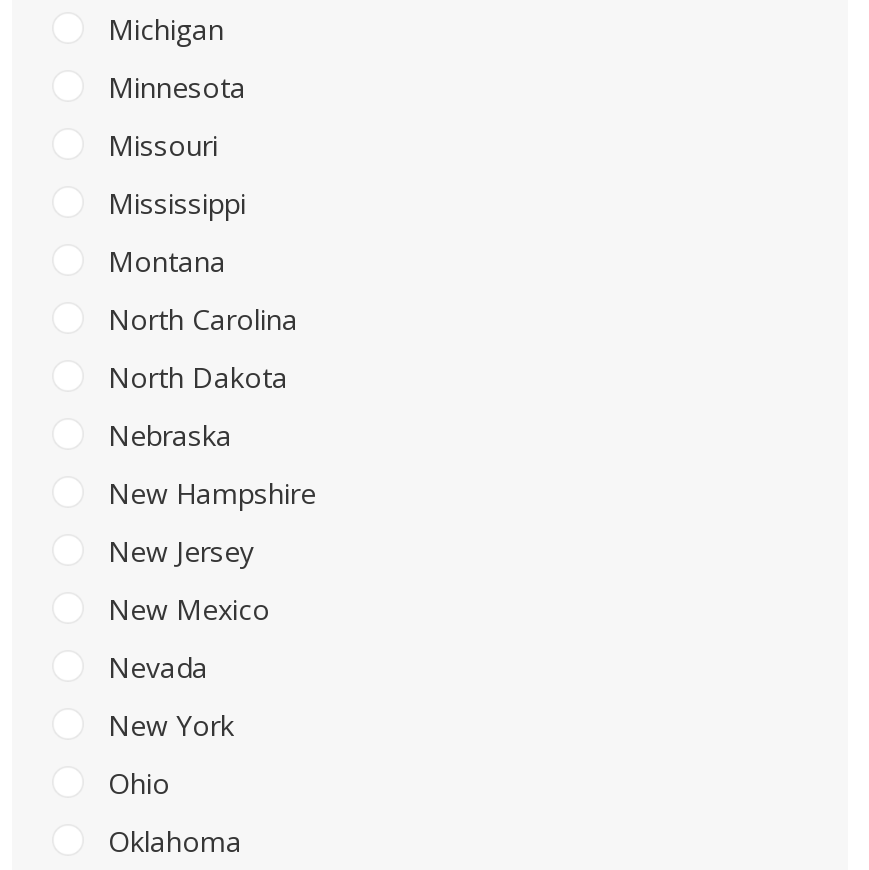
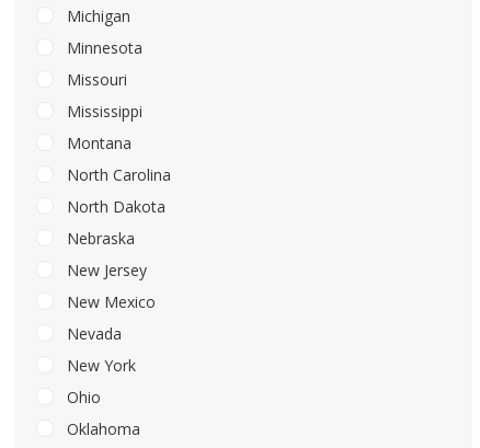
[100,474,316,512] New Hampshire -> none

